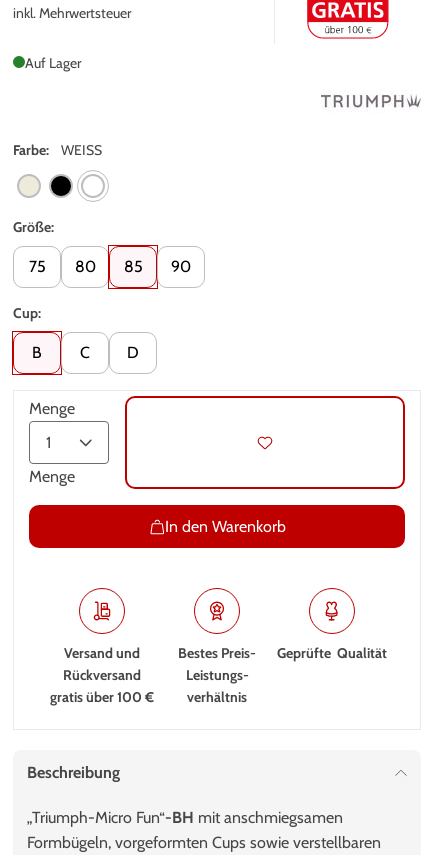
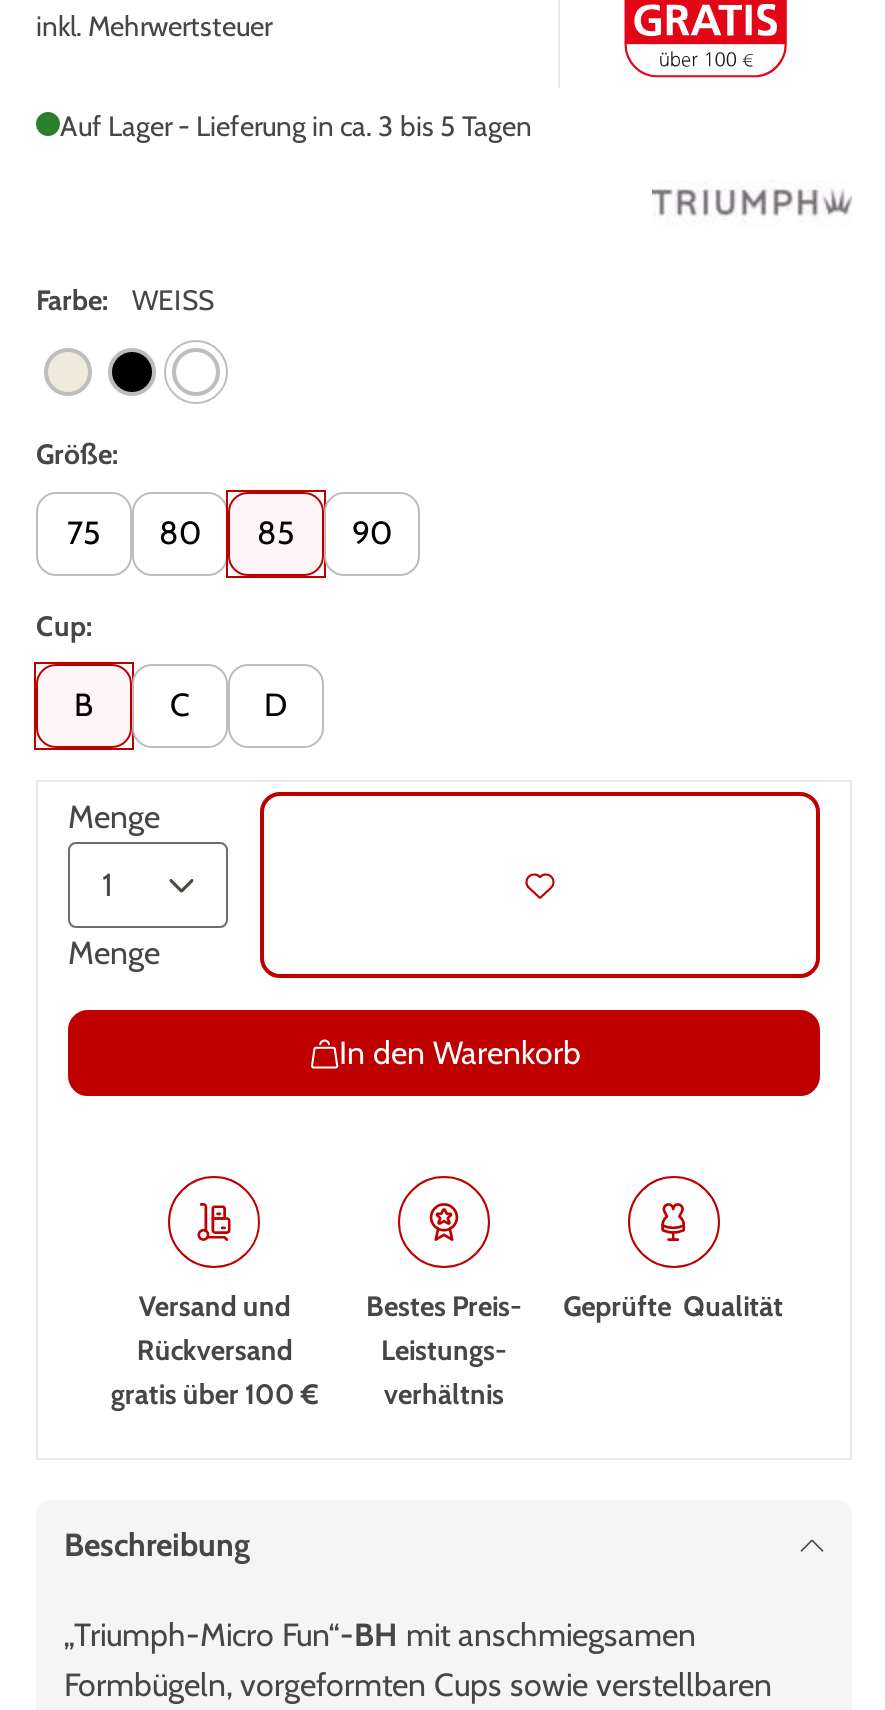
[25,54,81,72] Auf Lager -> [60,108,532,144] Auf Lager - Lieferung in ca. 3 bis 5 Tagen

